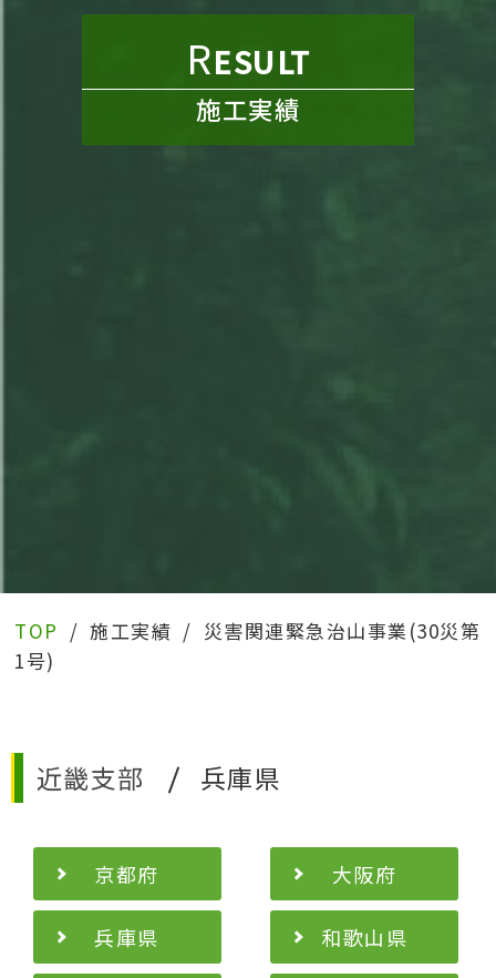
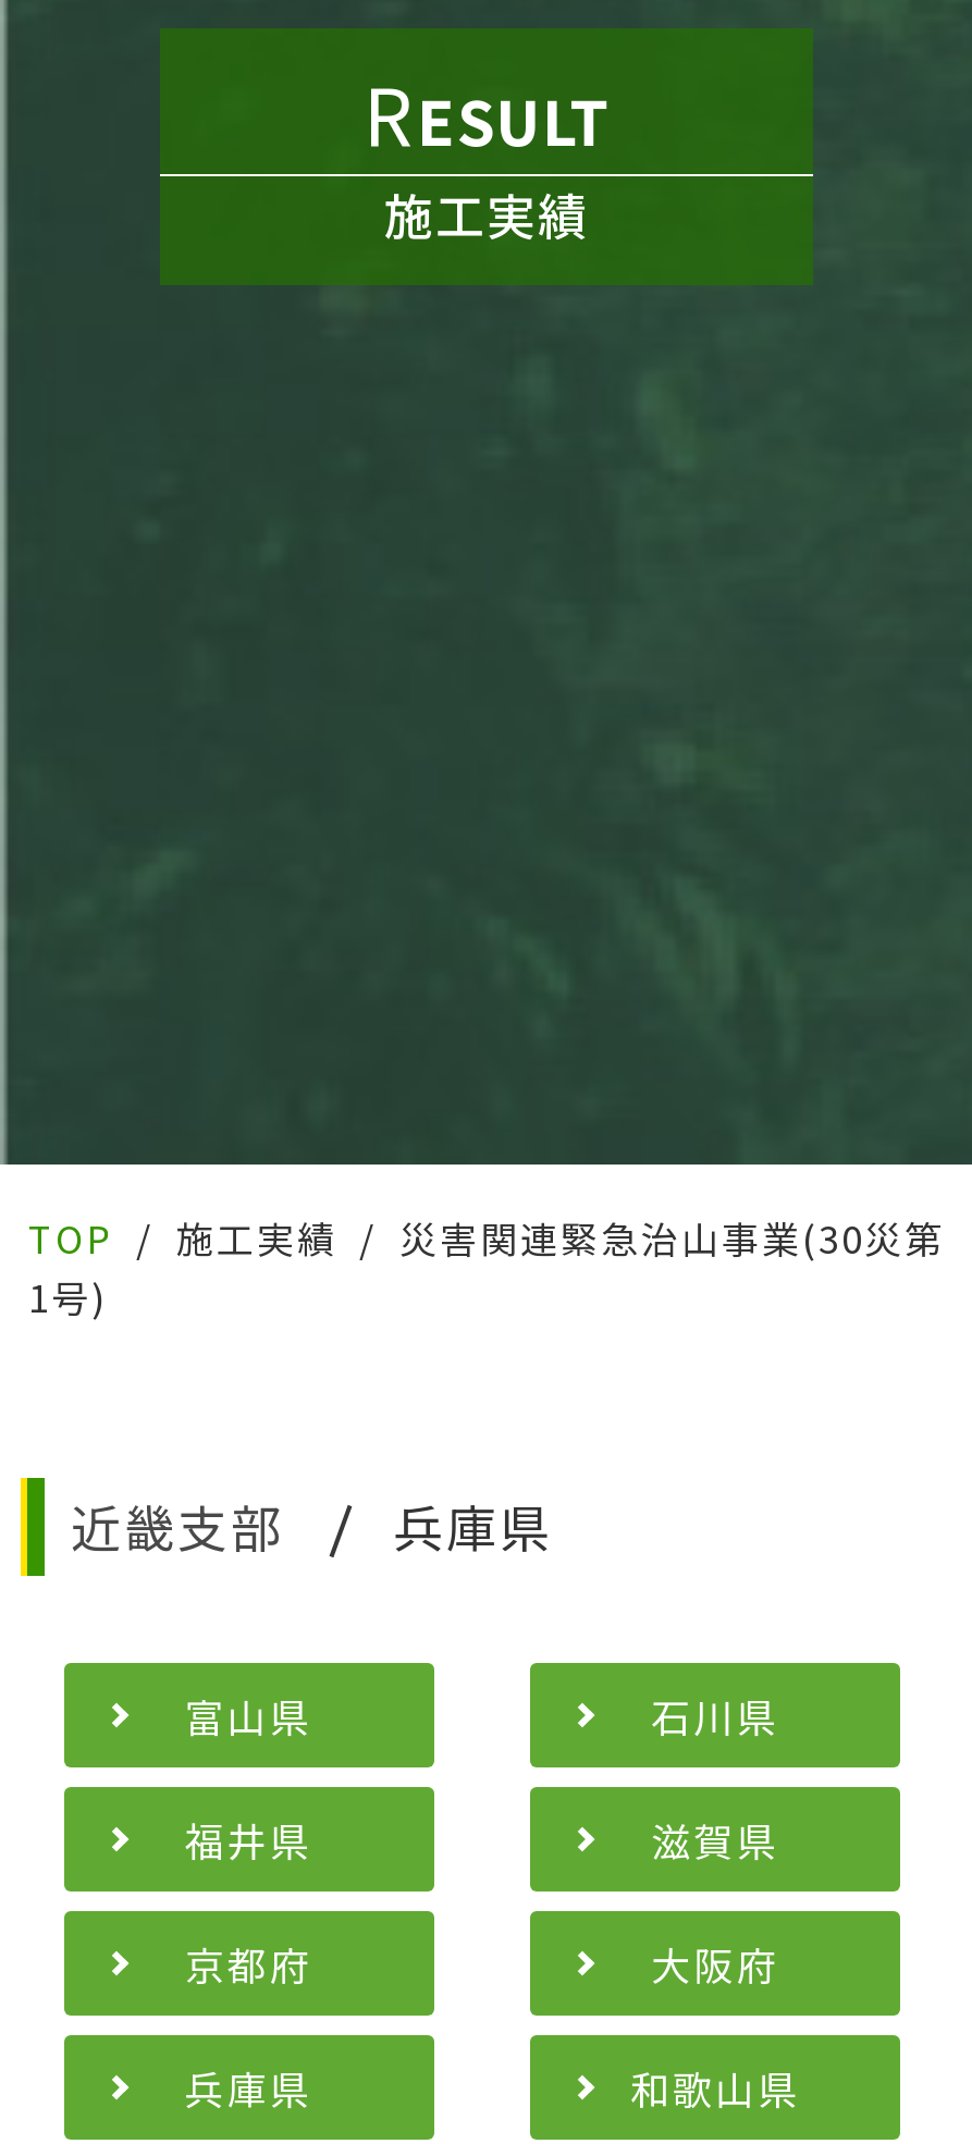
none -> [184,1687,779,1867] 富山県 | 石川県 | 福井県 | 滋賀県

